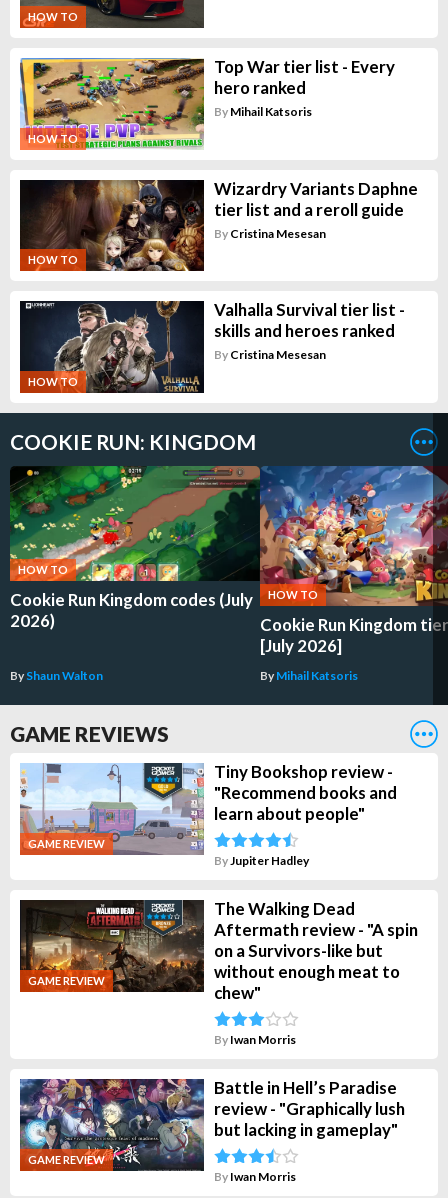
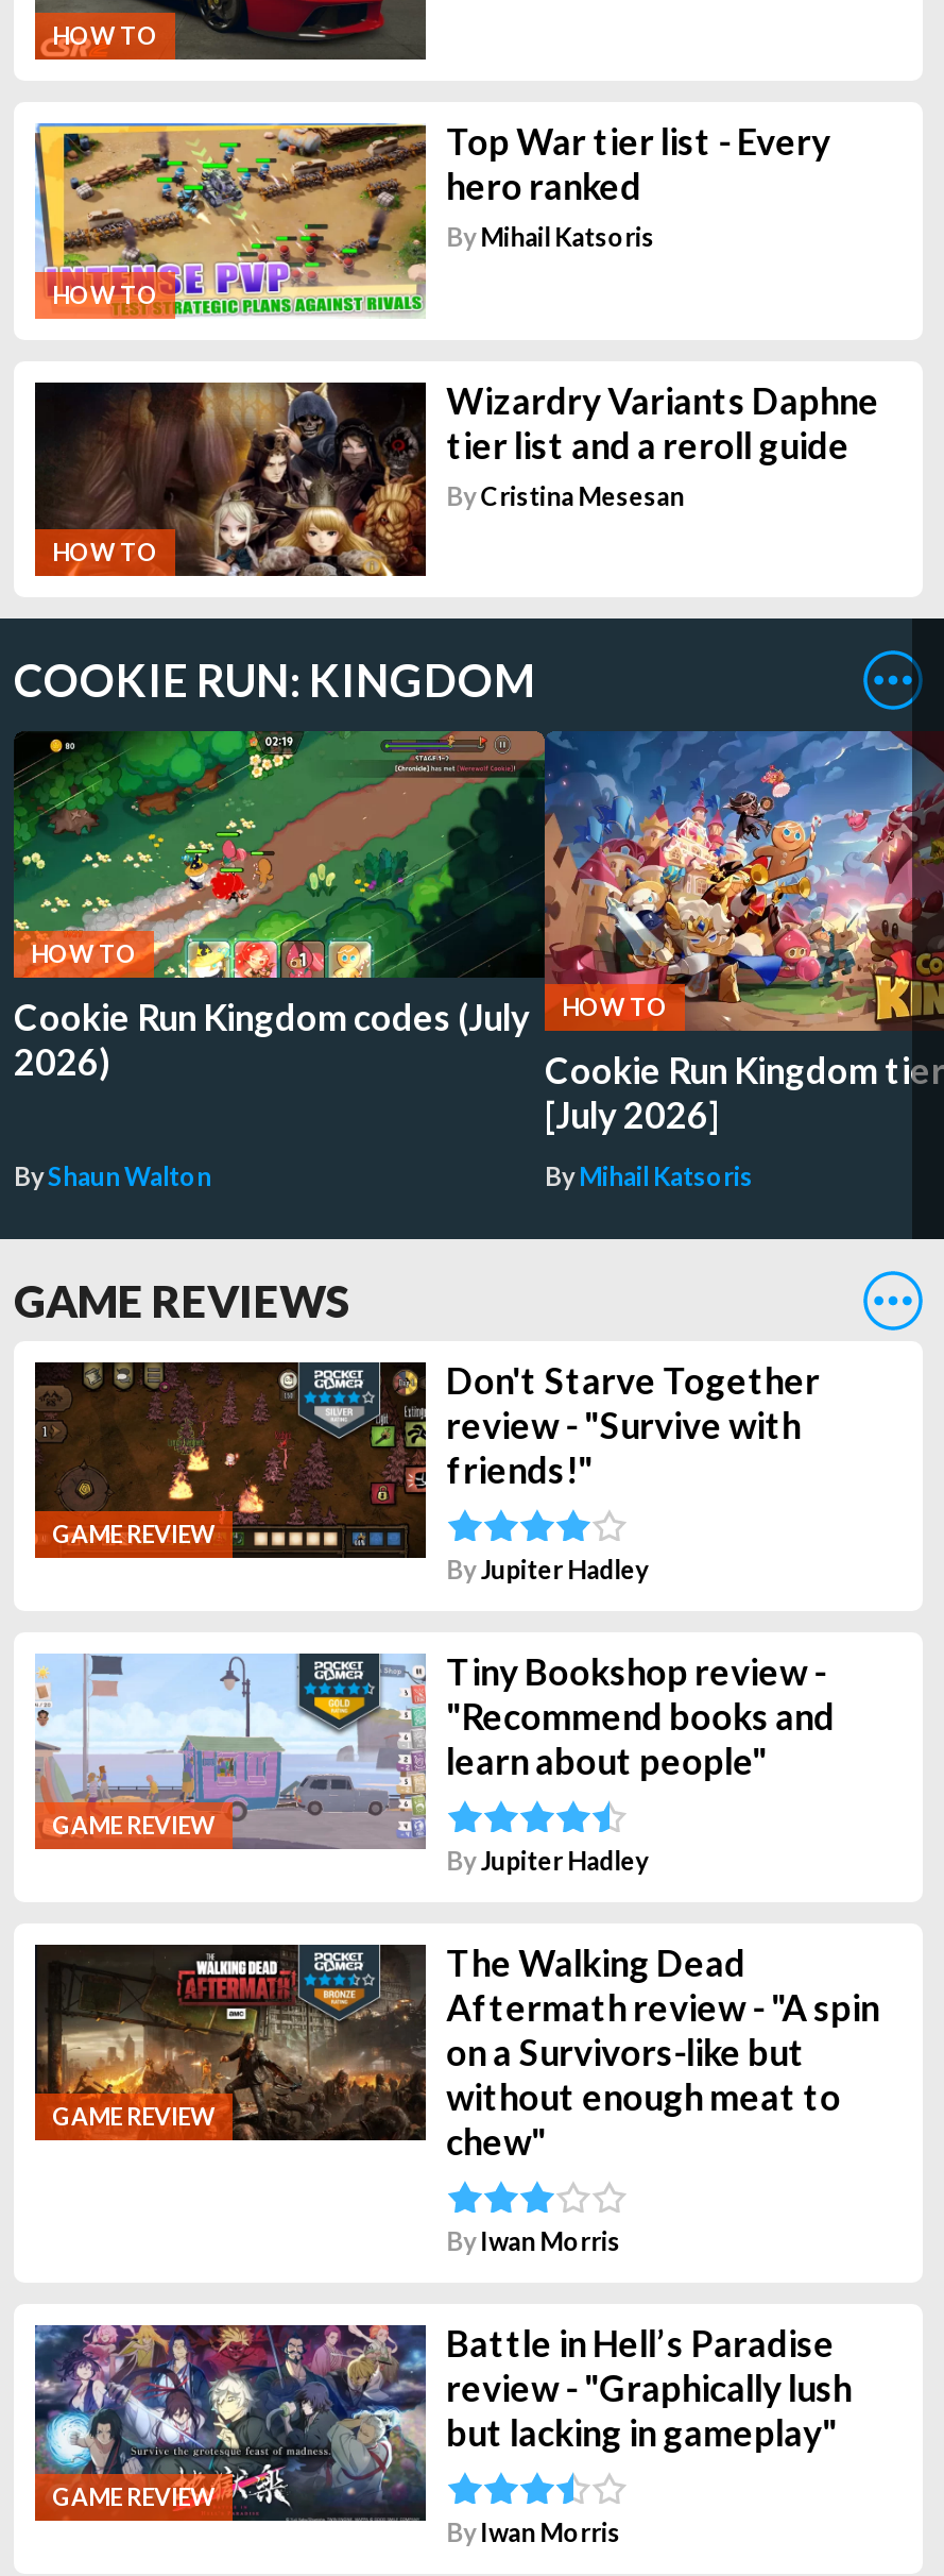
[25,300,204,394] [image] | HOW TO -> none
[214,299,405,362] Valhalla Survival tier list - | skills and heroes ranked | ByCristina Mesesan -> none
moved [9,429,448,746] -> [12,653,944,1327]: [image] | COOKIE RUN: KINGDOM | HOW TO | ... | ByMihail Katsoris | GAME REVIEWS
none -> [33,1360,428,1560] [image] | GAME REVIEW
none -> [446,1359,820,1586] Don't Starve Together | review - "Survive with | friends!" | ByJupiter Hadley

